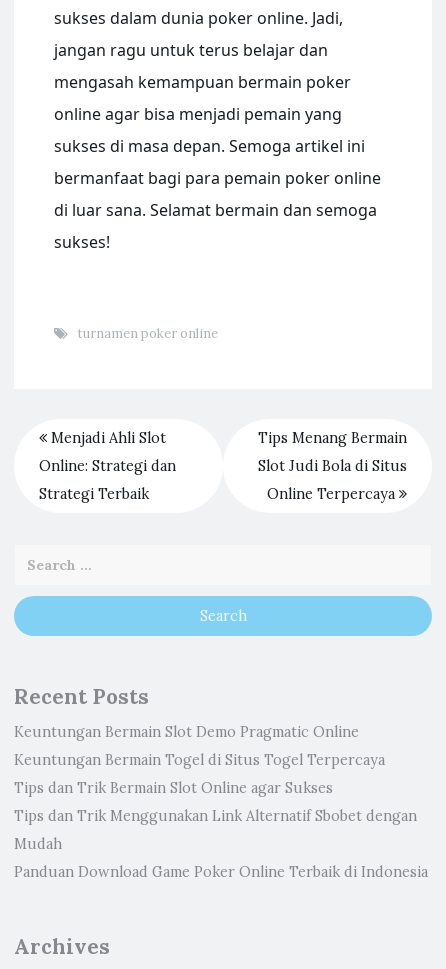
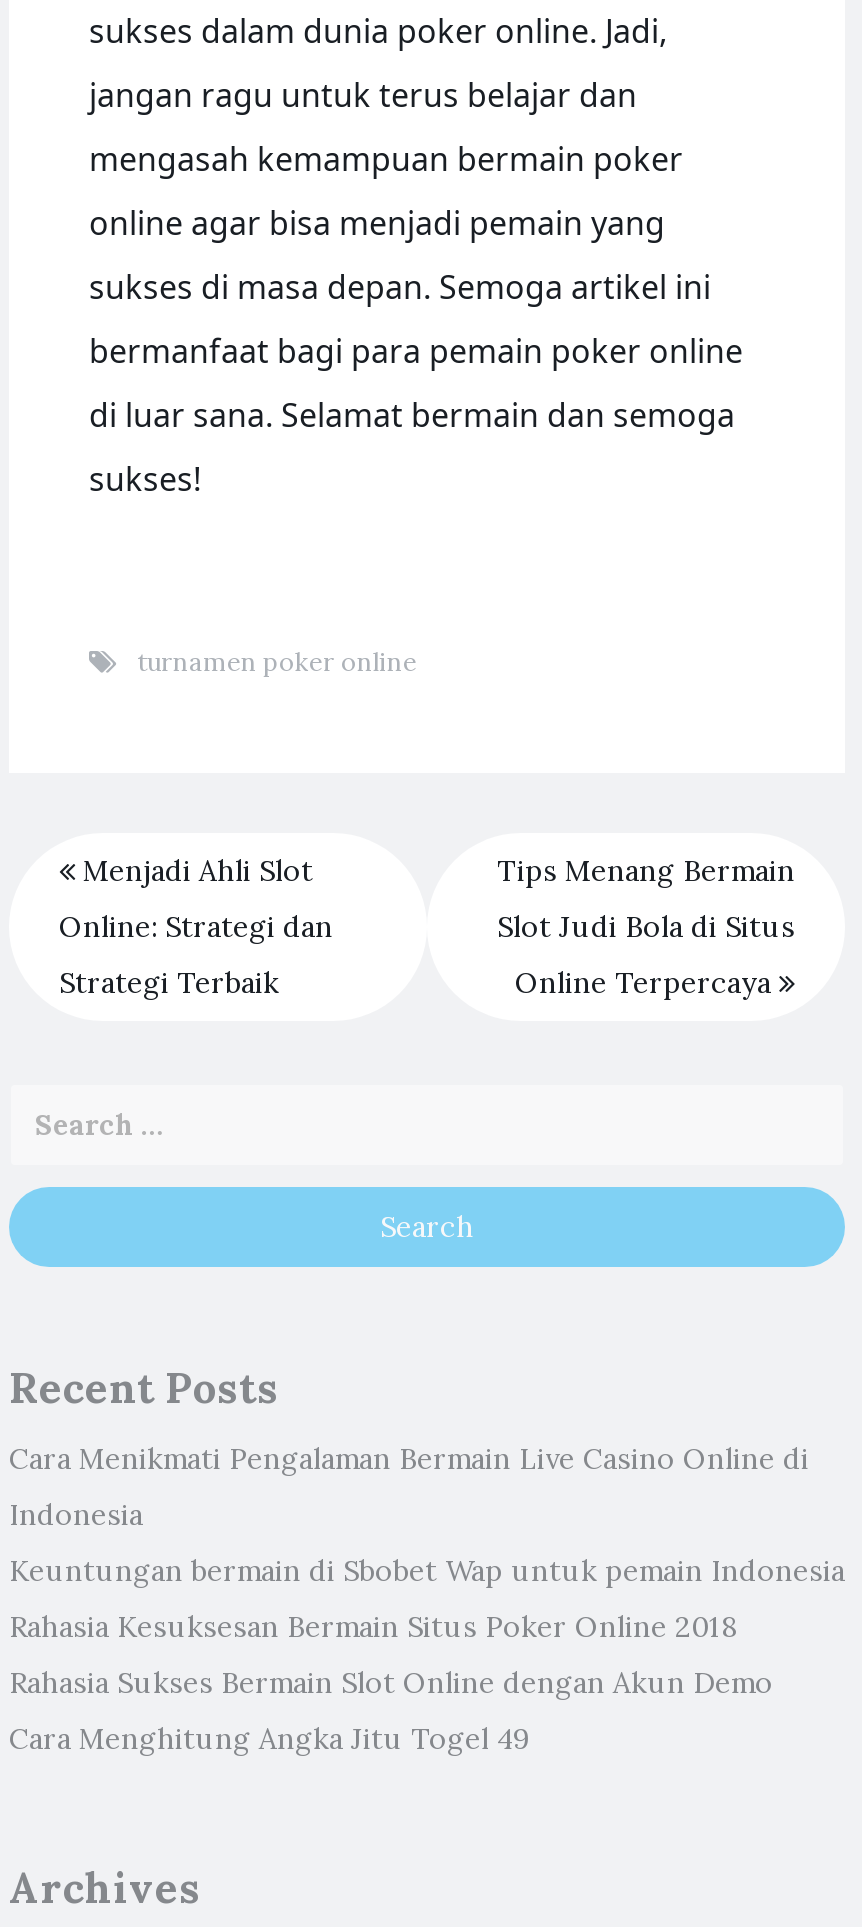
[14,723,359,741] Keuntungan Bermain Slot Demo Pragmatic Online -> [9,1441,809,1477] Cara Menikmati Pengalaman Bermain Live Casino Online di
[14,751,385,769] Keuntungan Bermain Togel di Situs Togel Terpercaya -> [9,1497,143,1533] Indonesia
[14,779,333,797] Tips dan Trik Bermain Slot Online agar Sukses -> [9,1553,845,1589] Keuntungan bermain di Sbobet Wap untuk pemain Indonesia
[14,807,417,825] Tips dan Trik Menggunakan Link Alternatif Sbobet dengan -> [9,1609,737,1645] Rahasia Kesuksesan Bermain Situs Poker Online 2018
[14,835,62,853] Mudah -> [9,1665,773,1701] Rahasia Sukses Bermain Slot Online dengan Akun Demo
[14,863,428,881] Panduan Download Game Poker Online Terbaik di Indonesia -> [9,1721,529,1757] Cara Menghitung Angka Jitu Togel 49

